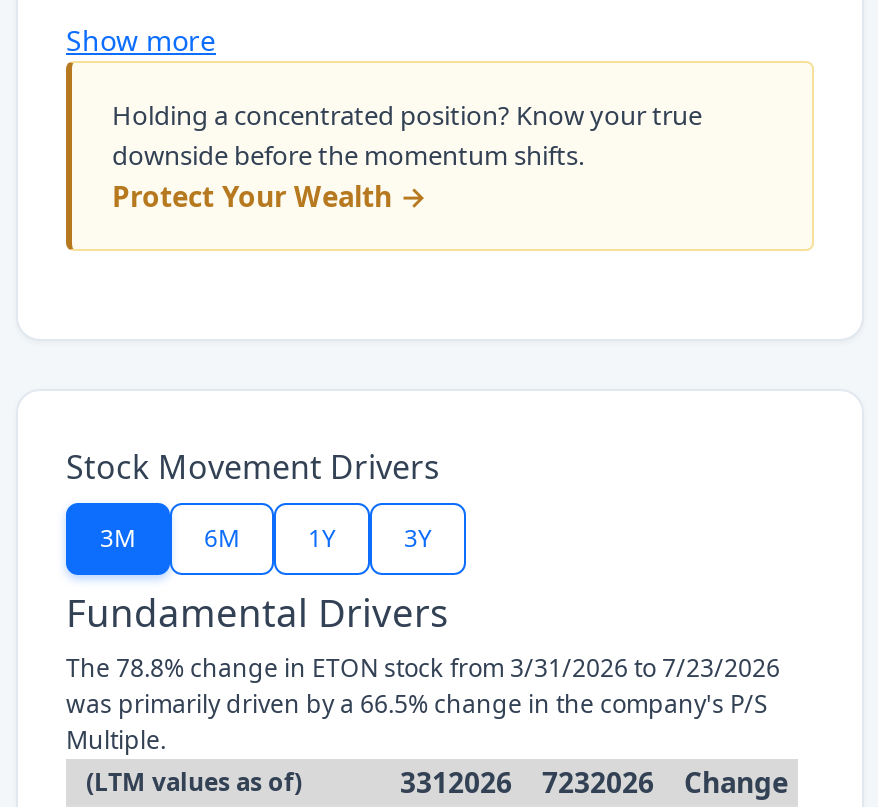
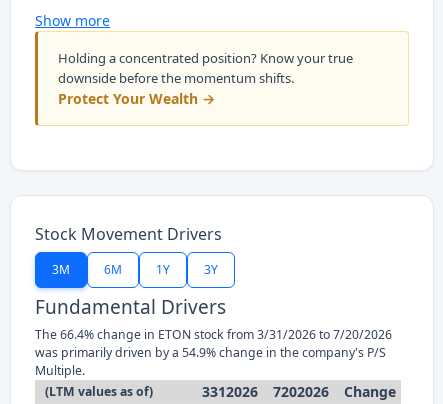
[66,651,780,685] The 78.8% change in ETON stock from 3/31/2026 to 7/23/2026 -> [35,326,392,343] The 66.4% change in ETON stock from 3/31/2026 to 7/20/2026
[66,687,768,721] was primarily driven by a 66.5% change in the company's P/S -> [35,344,386,361] was primarily driven by a 54.9% change in the company's P/S
[400,763,788,801] 3312026 7232026 Change -> [202,382,396,401] 3312026 7202026 Change

